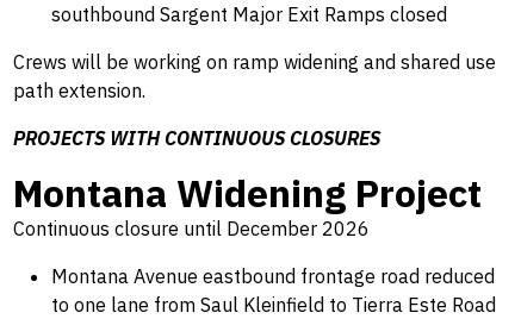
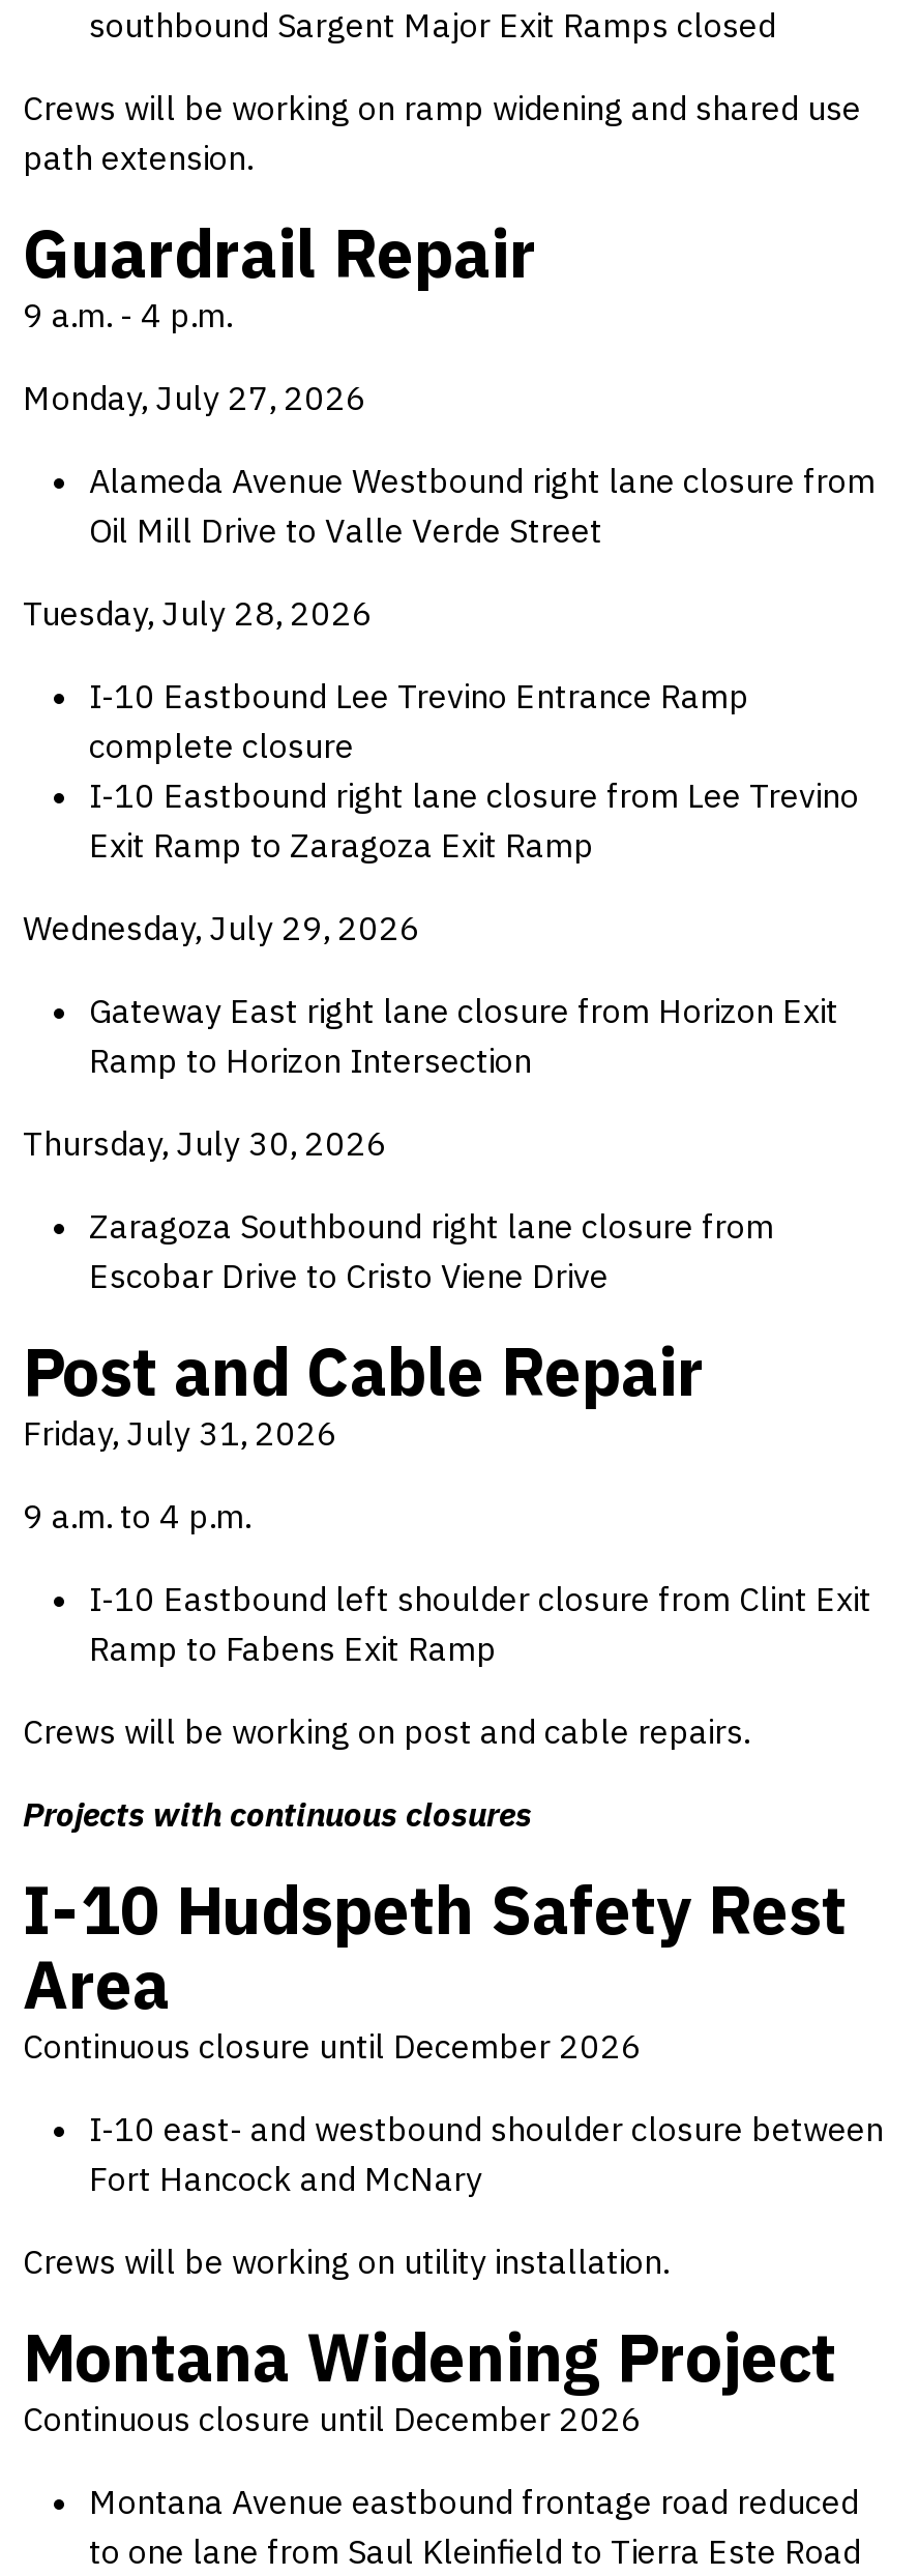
[13,126,380,150] PROJECTS WITH CONTINUOUS CLOSURES -> [23,209,884,2282] Guardrail Repair | 9 a.m. - 4 p.m. | Monday, July 27, 2026 | Alameda Avenue Westbound right lane closure from | Oil Mill Drive to Valle Verde Street | Tuesday, July 28, 2026 | I-10 Eastbound Lee Trevino Entrance Ramp | complete closure | I-10 Eastbound right lane closure from Lee Trevino | Exit Ramp to Zaragoza Exit Ramp | Wednesday, July 29, 2026 | Gateway East right lane closure from Horizon Exit | Ramp to Horizon Intersection | Thursday, July 30, 2026 | Zaragoza Southbound right lane closure from | Escobar Drive to Cristo Viene Drive | Post and Cable Repair | Friday, July 31, 2026 | 9 a.m. to 4 p.m. | I-10 Eastbound left shoulder closure from Clint Exit | Ramp to Fabens Exit Ramp | Crews will be working on post and cable repairs. | Projects with continuous closures | I-10 Hudspeth Safety Rest | Area | Continuous closure until December 2026 | I-10 east- and westbound shoulder closure between | Fort Hancock and McNary | Crews will be working on utility installation.

